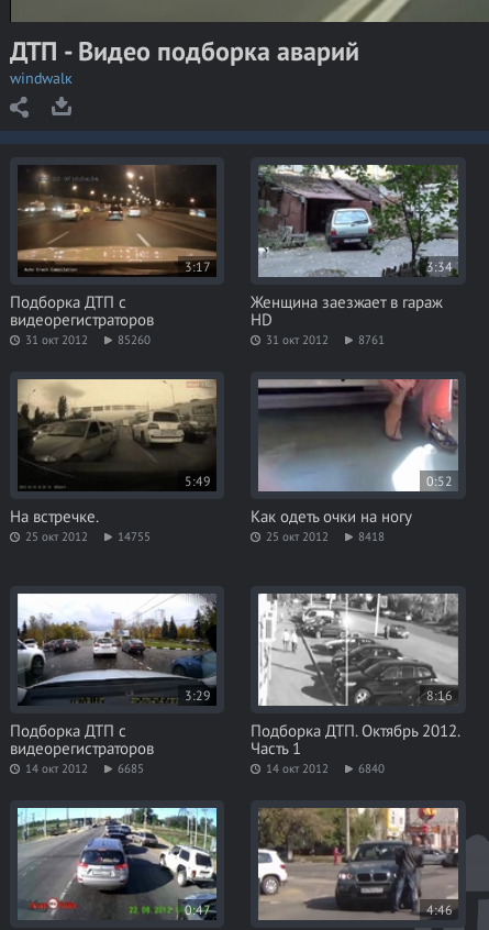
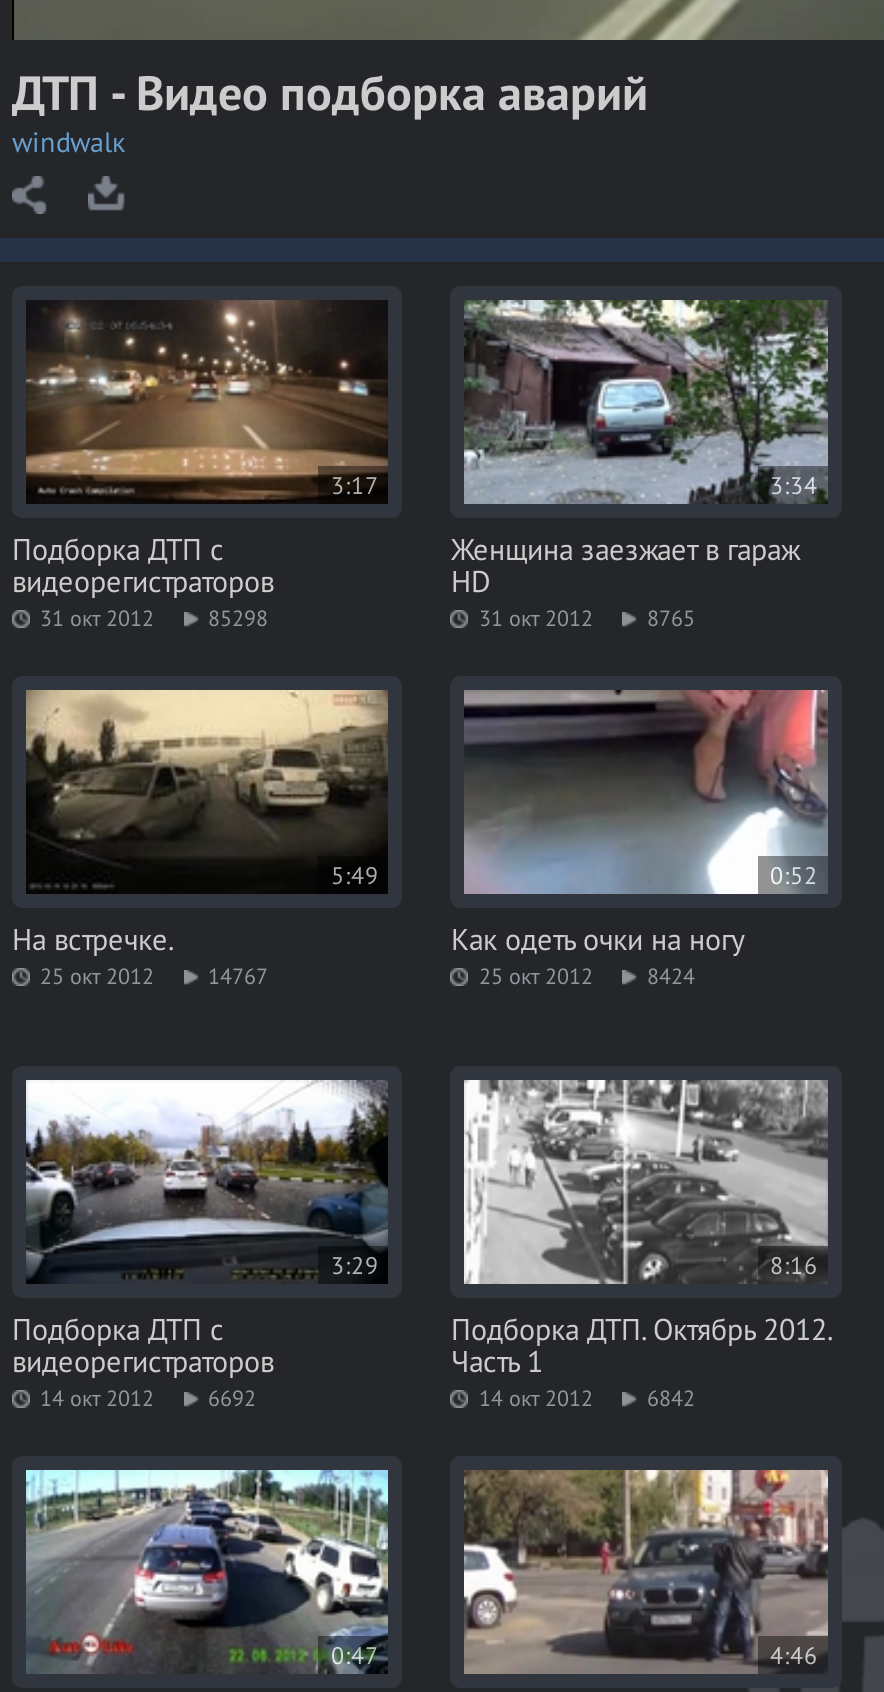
[25,332,151,347] 31 окт 2012 85260 -> [40,603,268,631] 31 окт 2012 85298
[266,332,385,347] 31 окт 2012 8761 -> [479,603,695,631] 31 окт 2012 8765
[25,528,151,544] 25 окт 2012 14755 -> [40,961,268,989] 25 окт 2012 14767
[266,528,385,544] 25 окт 2012 8418 -> [479,961,695,989] 25 окт 2012 8424
[25,760,144,776] 14 окт 2012 6685 -> [40,1383,256,1411] 14 окт 2012 6692
[266,760,385,776] 14 окт 2012 6840 -> [479,1383,695,1411] 14 окт 2012 6842

